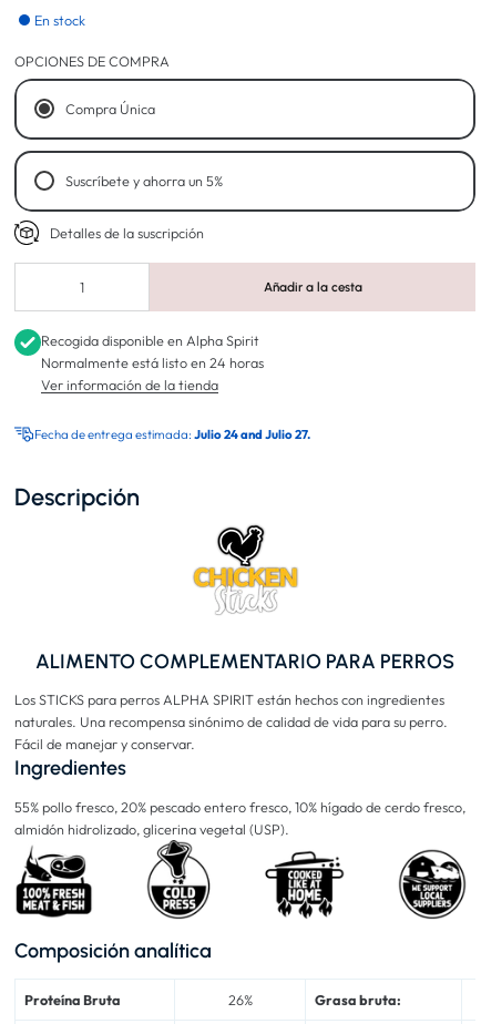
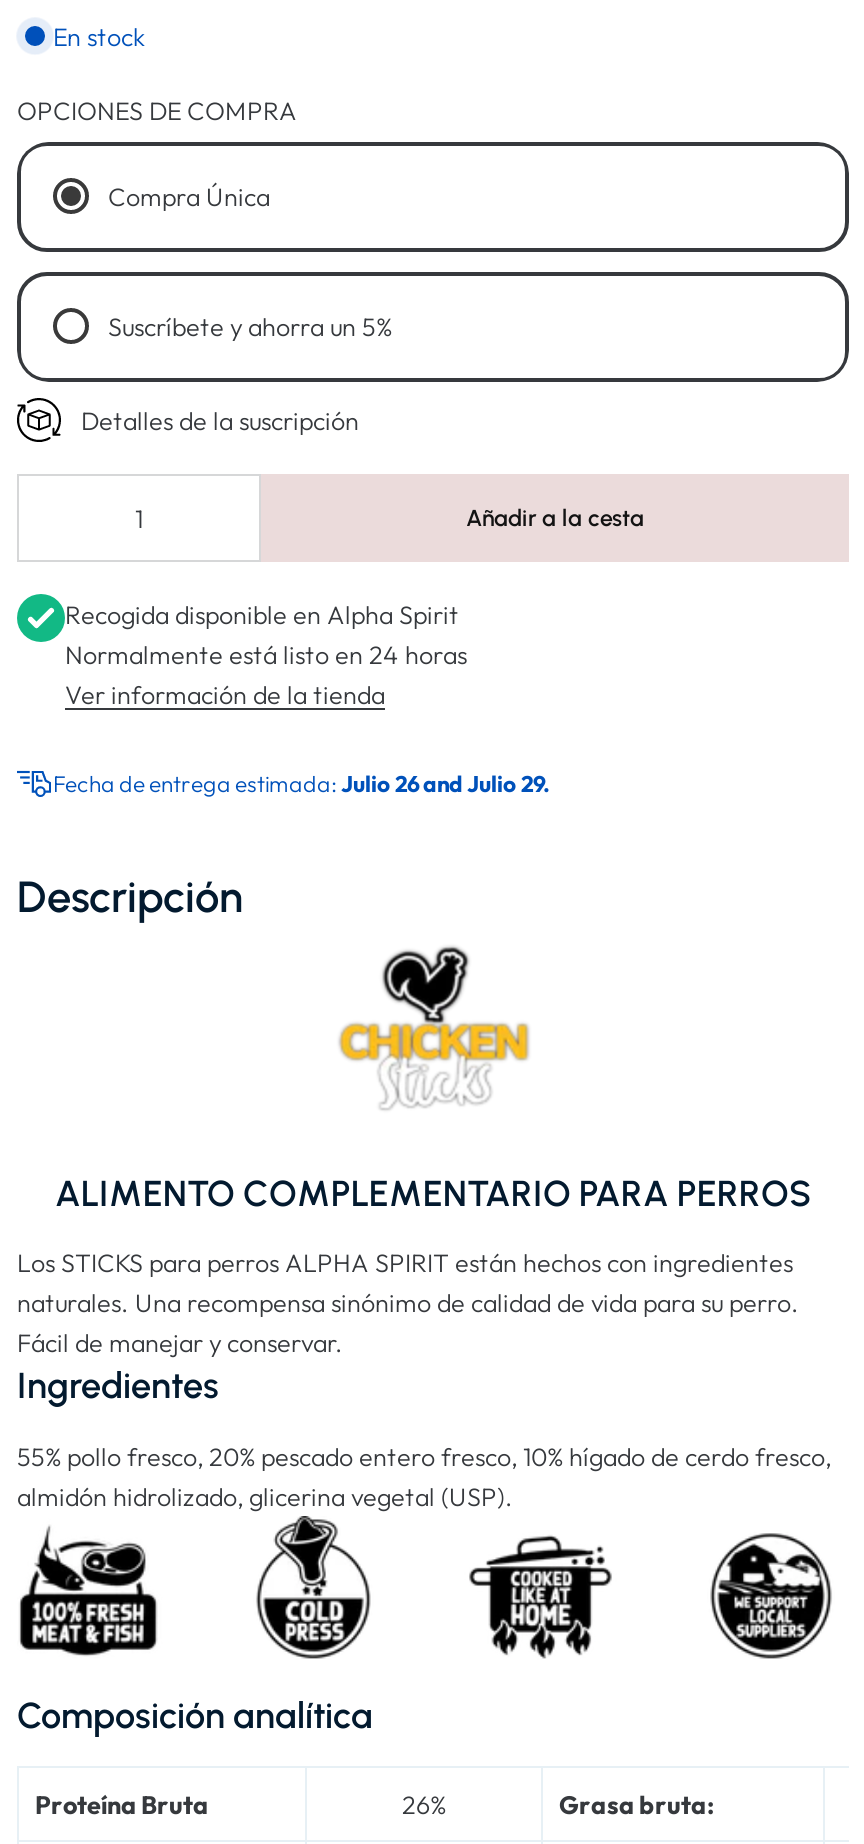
[34,427,310,442] Fecha de entrega estimada: Julio 24 and Julio 27. -> [53,770,549,798] Fecha de entrega estimada: Julio 26 and Julio 29.

